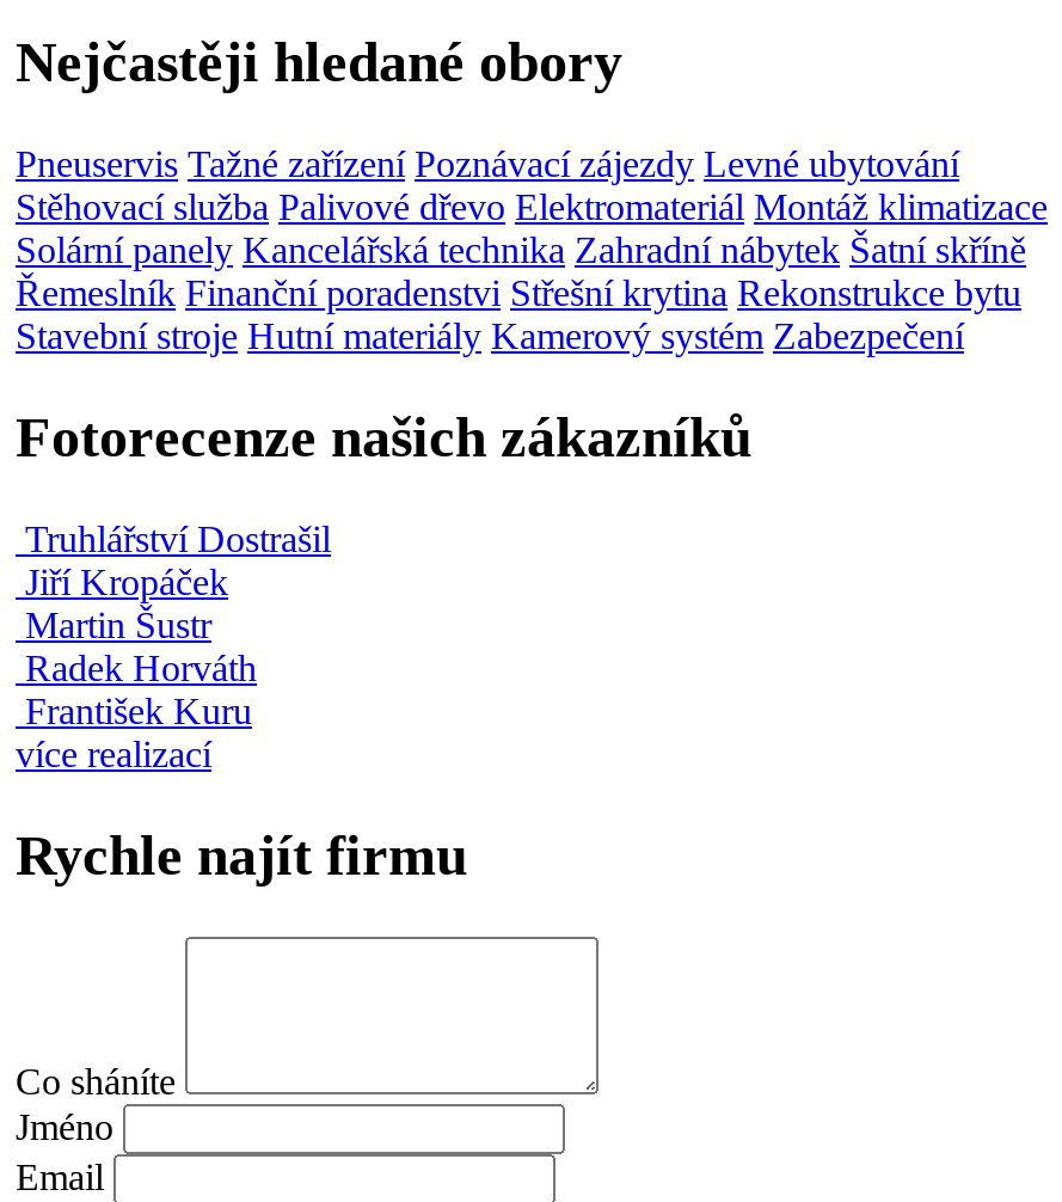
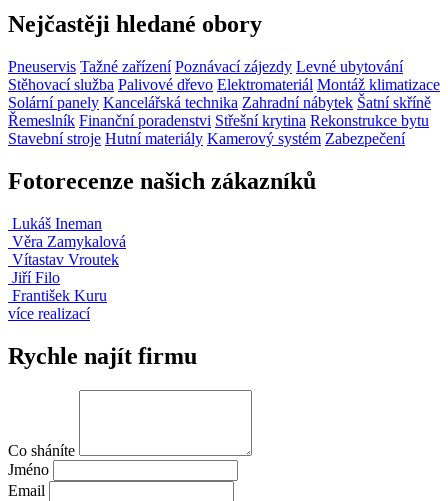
[25,519,331,688] Truhlářství Dostrašil | Jiří Kropáček | Martin Šustr | Radek Horváth -> [12,215,126,286] Lukáš Ineman | Věra Zamykalová | Vítastav Vroutek | Jiří Filo

